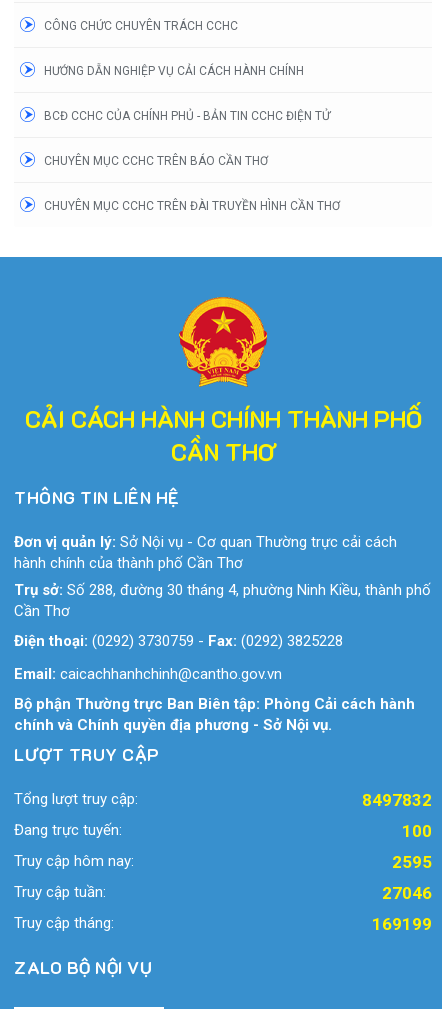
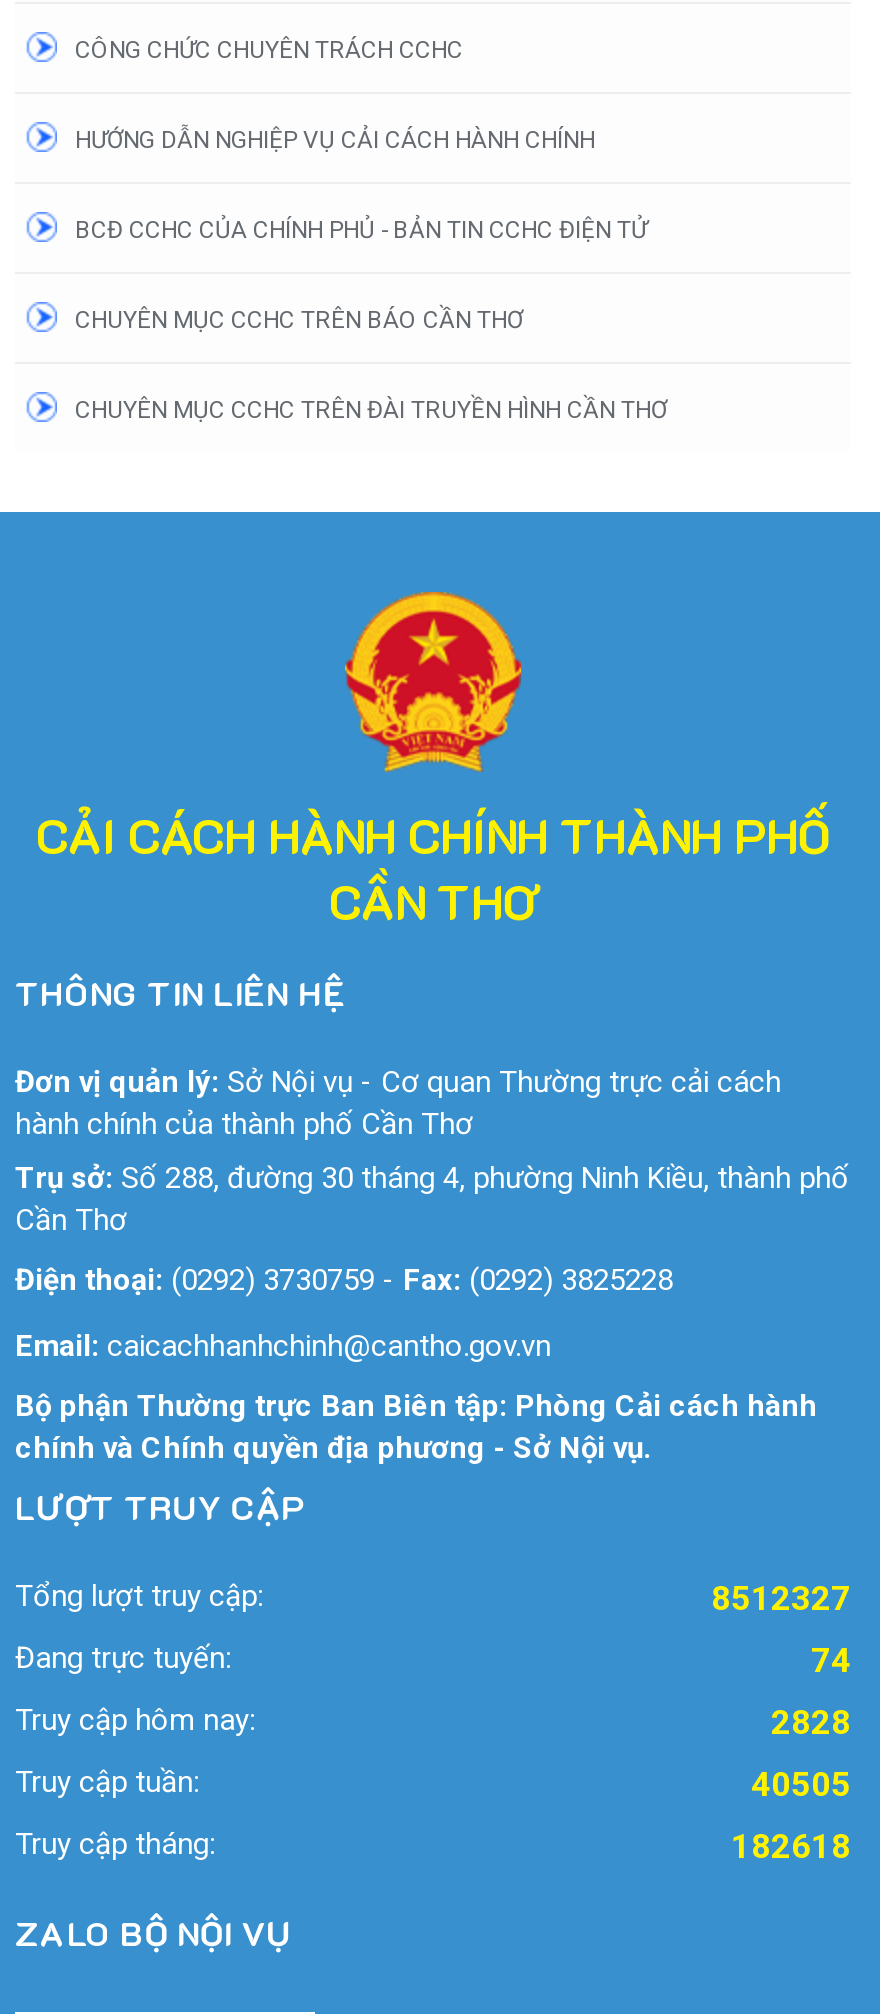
[362,790,432,810] 8497832 -> [711,1578,851,1618] 8512327
[402,821,432,841] 100 -> [811,1640,851,1680] 74
[392,852,432,872] 2595 -> [771,1702,851,1742] 2828
[382,883,432,903] 27046 -> [751,1764,851,1804] 40505
[372,914,432,934] 169199 -> [731,1826,851,1866] 182618

